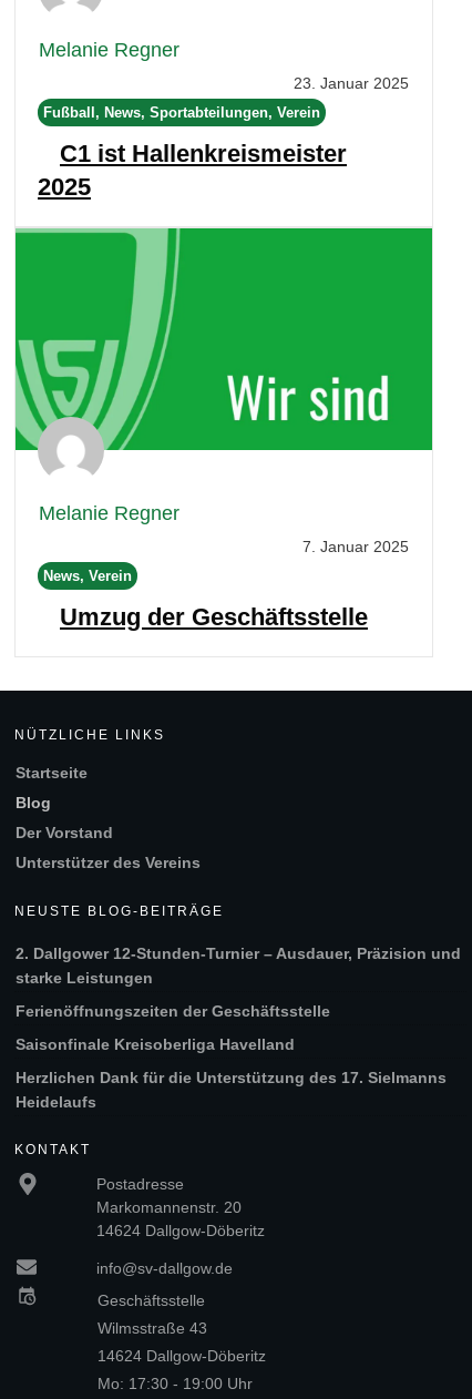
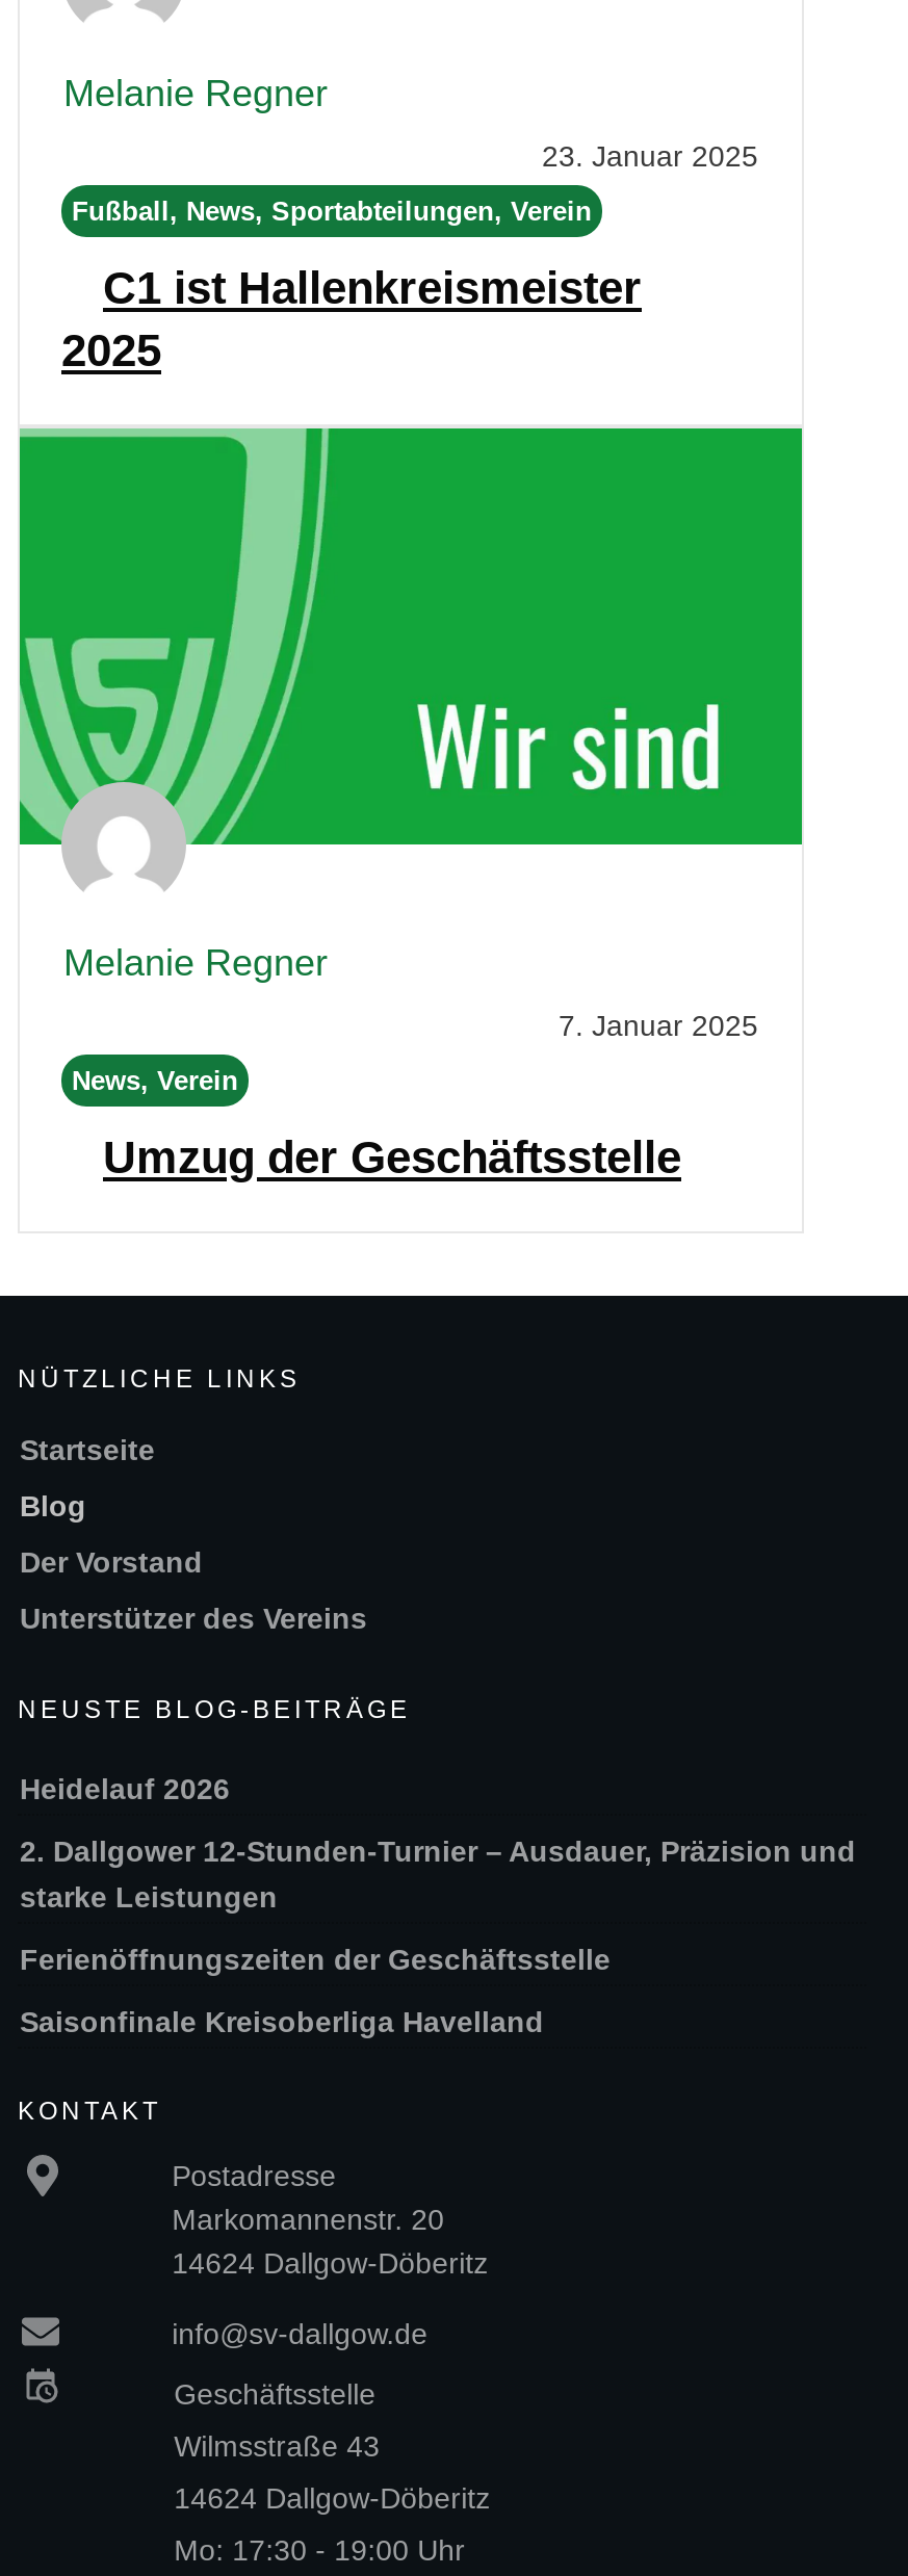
none -> [20,1773,230,1806] Heidelauf 2026
moved [16,945,461,1053] -> [20,1835,856,2039]: 2. Dallgower 12-Stunden-Turnier – Ausdauer, Präzision und | starke Leistungen | Ferienöffnungszeiten der Geschäftsstelle | Saisonfinale Kreisoberliga Havelland
[16,1069,447,1111] Herzlichen Dank für die Unterstützung des 17. Sielmanns | Heidelaufs -> none

